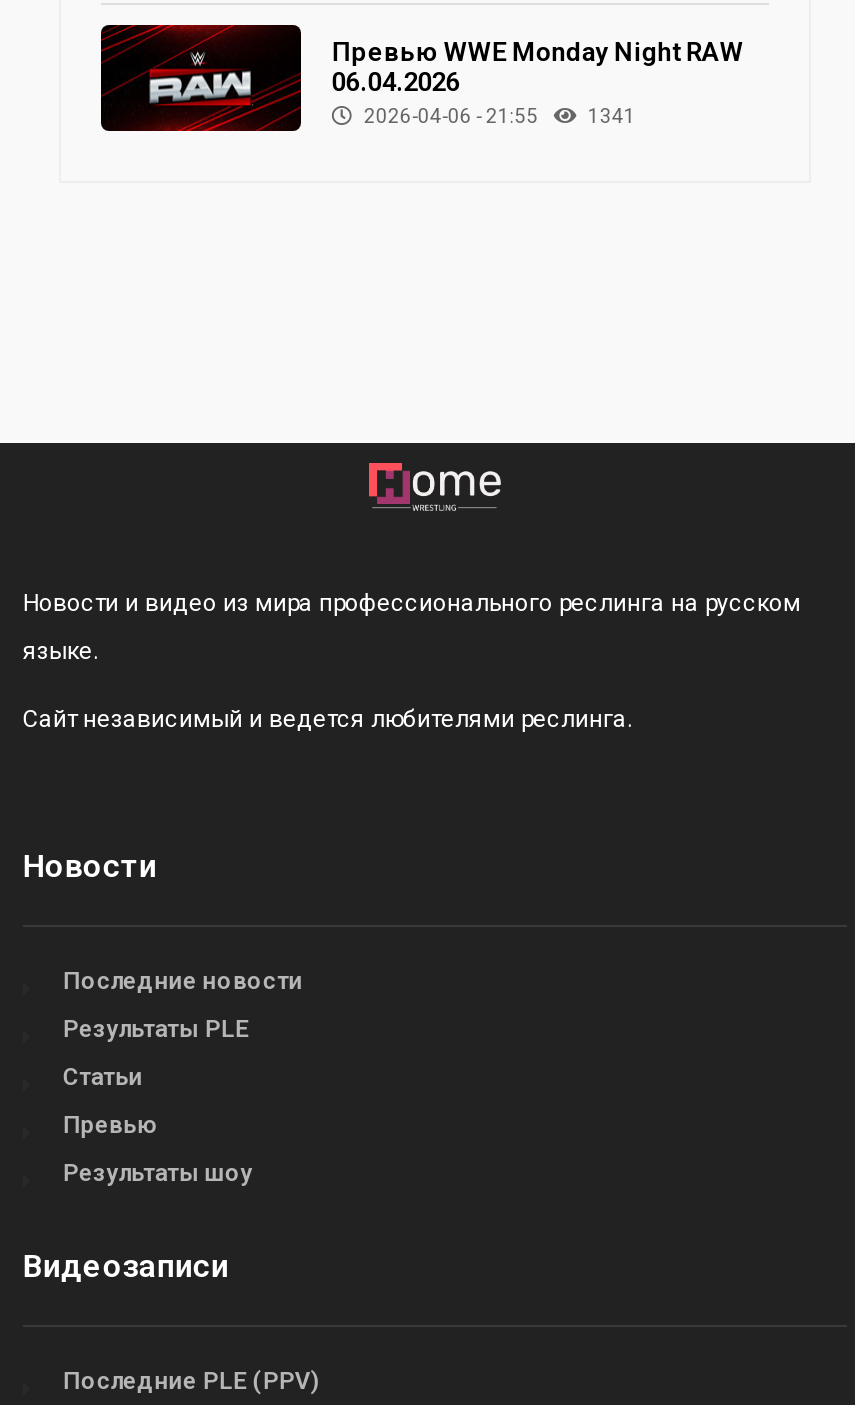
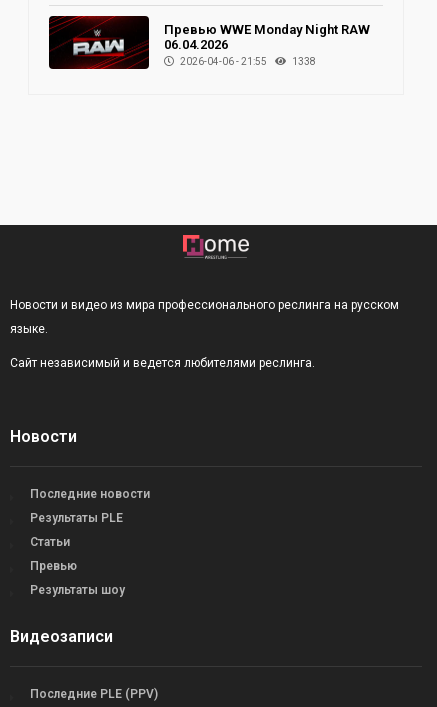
[584,105,636,127] 1341 -> [290,56,316,67] 1338

